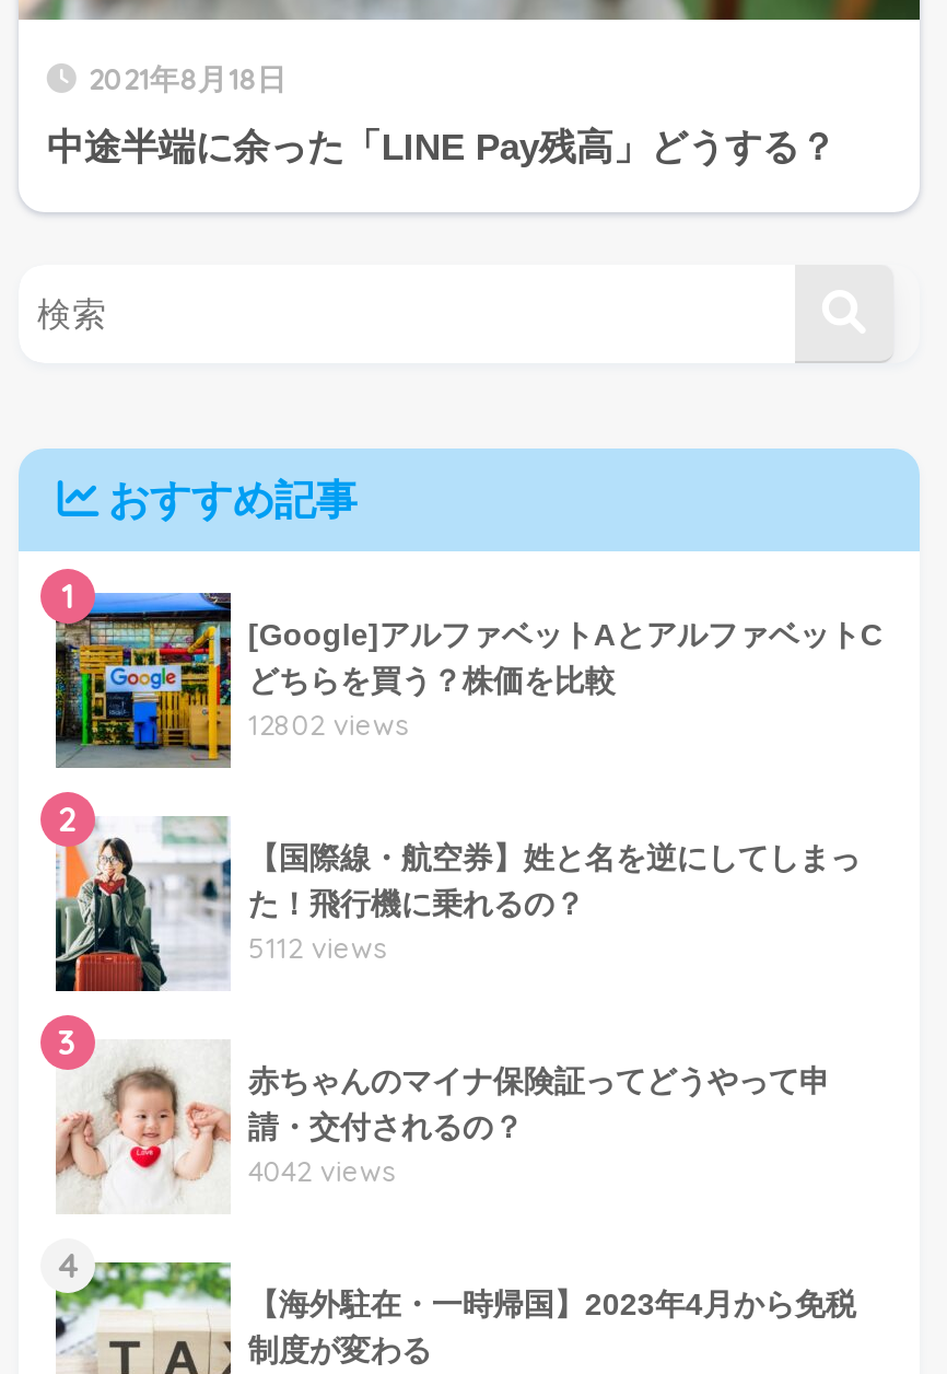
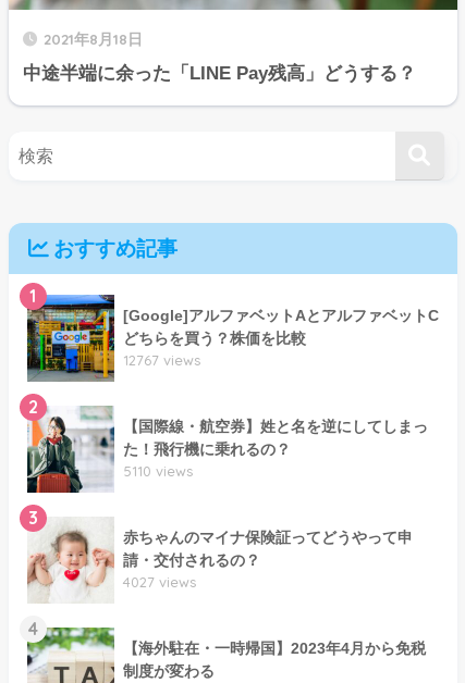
[248,707,408,742] 12802 views -> [123,352,200,369] 12767 views
[248,930,386,965] 5112 views -> [123,462,193,480] 5110 views
[248,1153,395,1188] 4042 views -> [123,573,196,591] 4027 views

